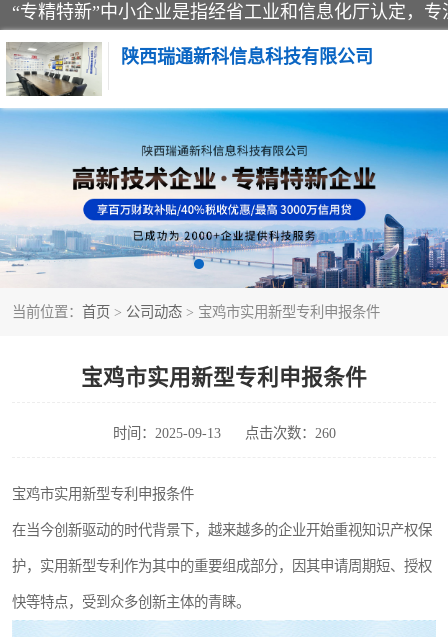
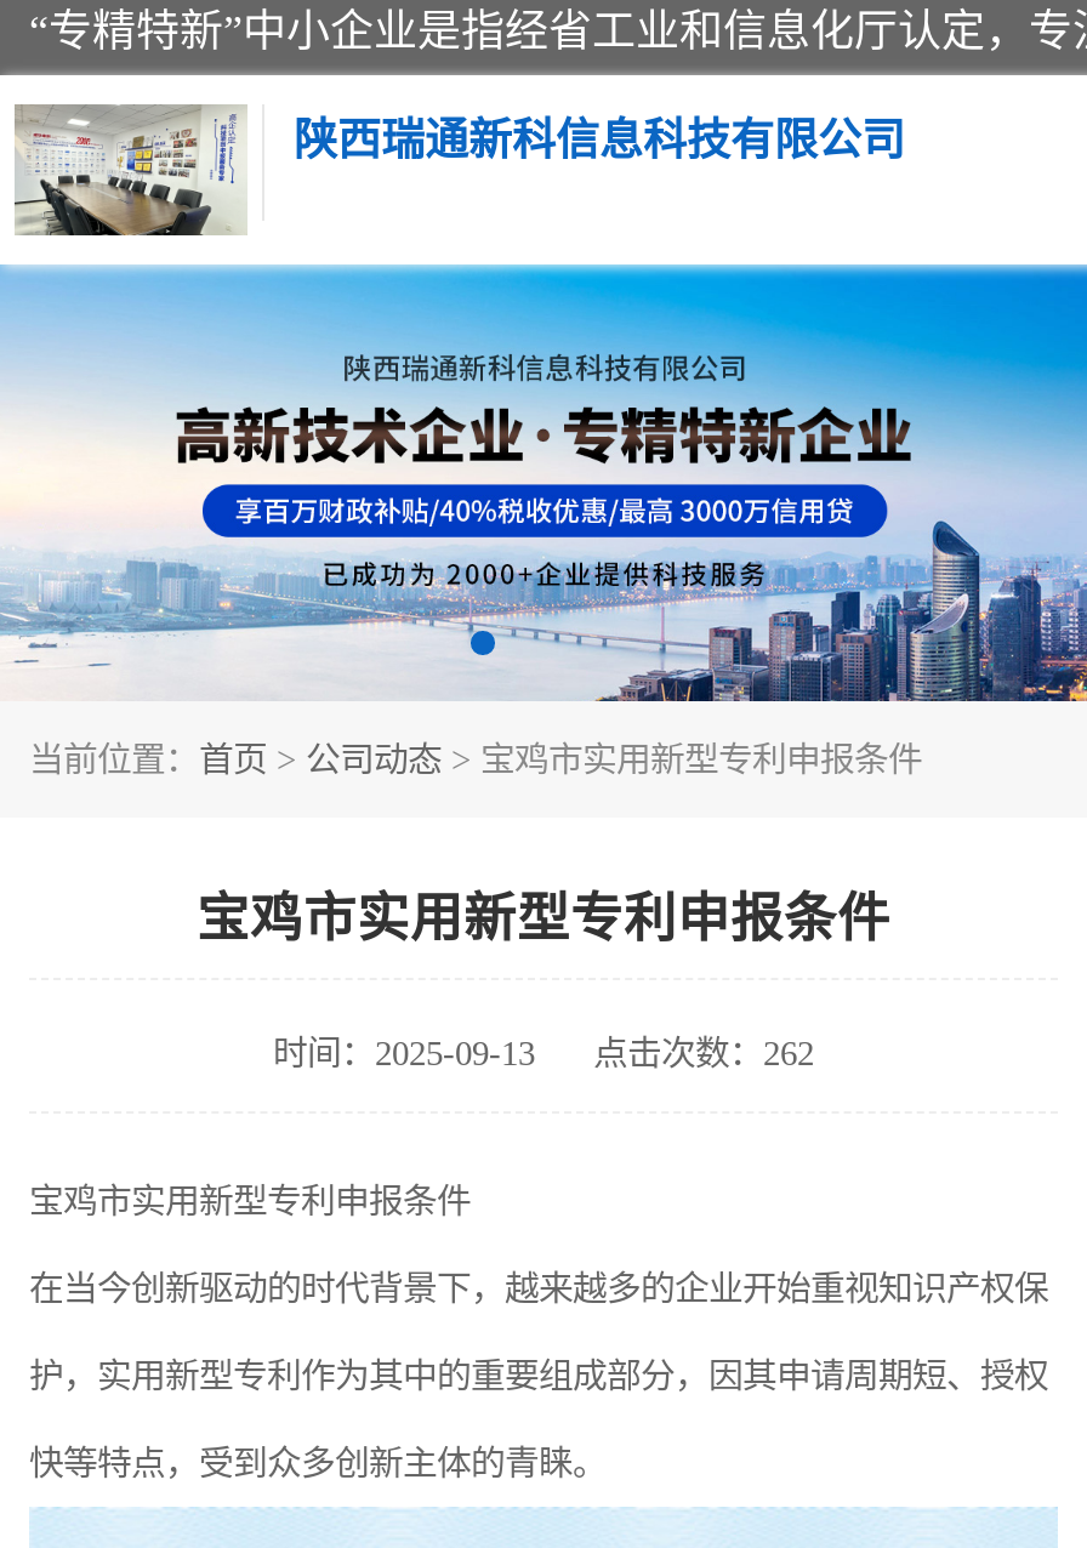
[112,425,335,441] 时间：2025-09-13 点击次数：260 -> [273,1034,814,1072] 时间：2025-09-13 点击次数：262

